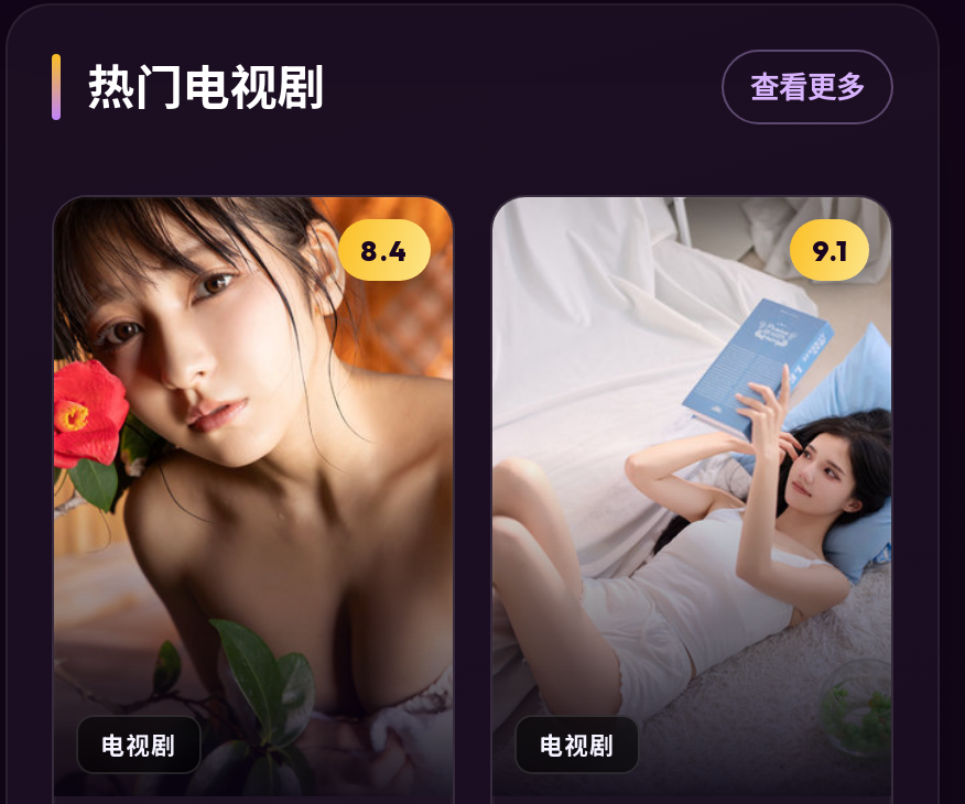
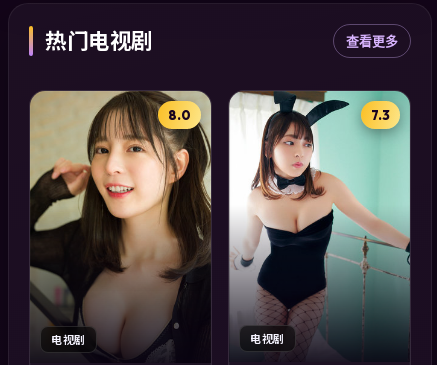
[52,195,455,781] [image] | 8.4 -> [29,90,212,353] [image] | 8.0
[492,195,893,743] [image] | 9.1 -> [229,91,411,338] [image] | 7.3

